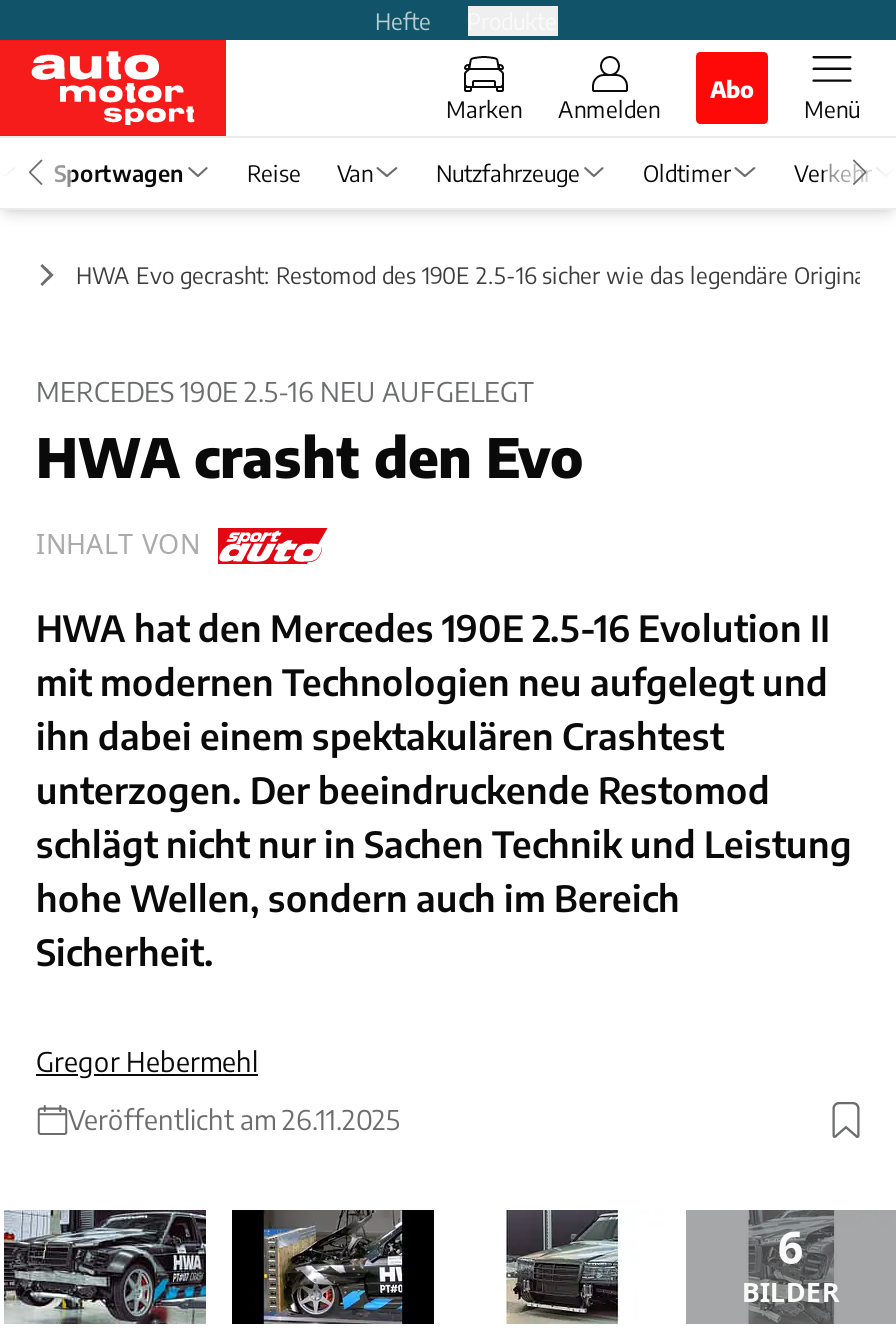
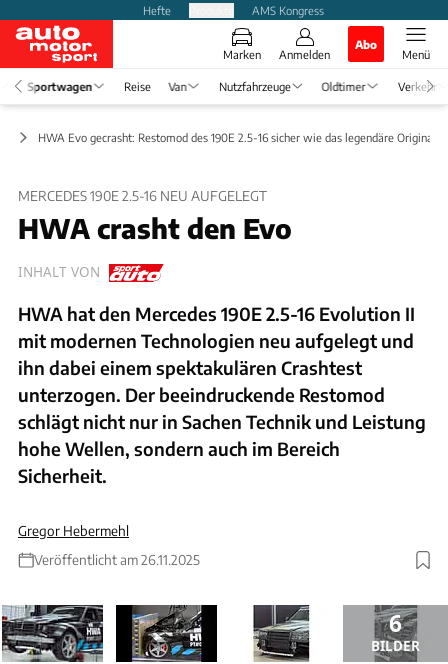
none -> [251,2,323,16] AMS Kongress

